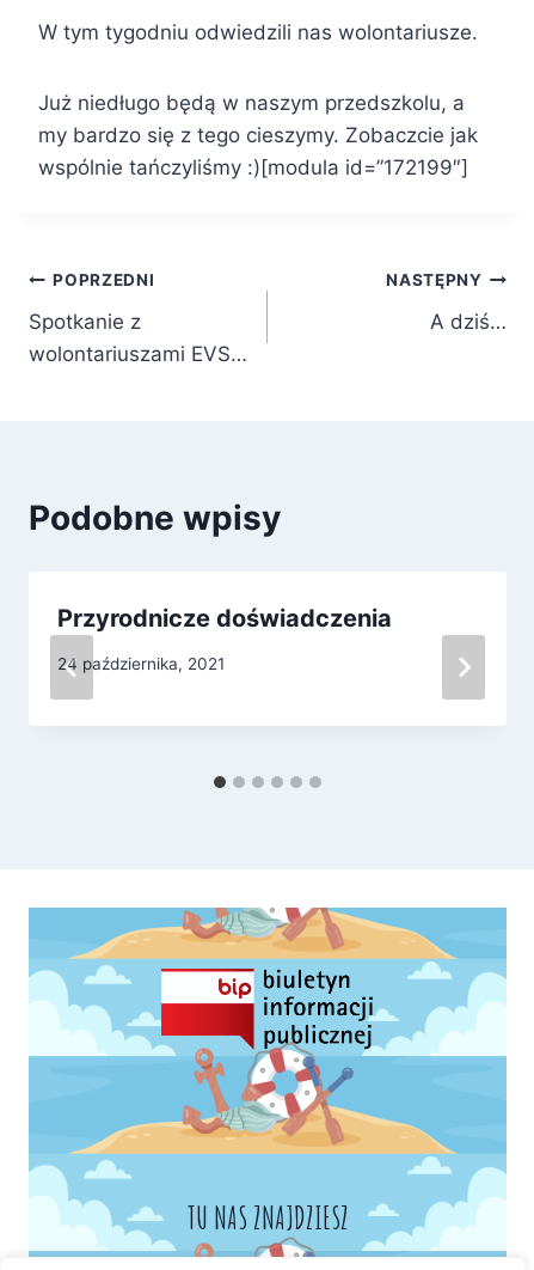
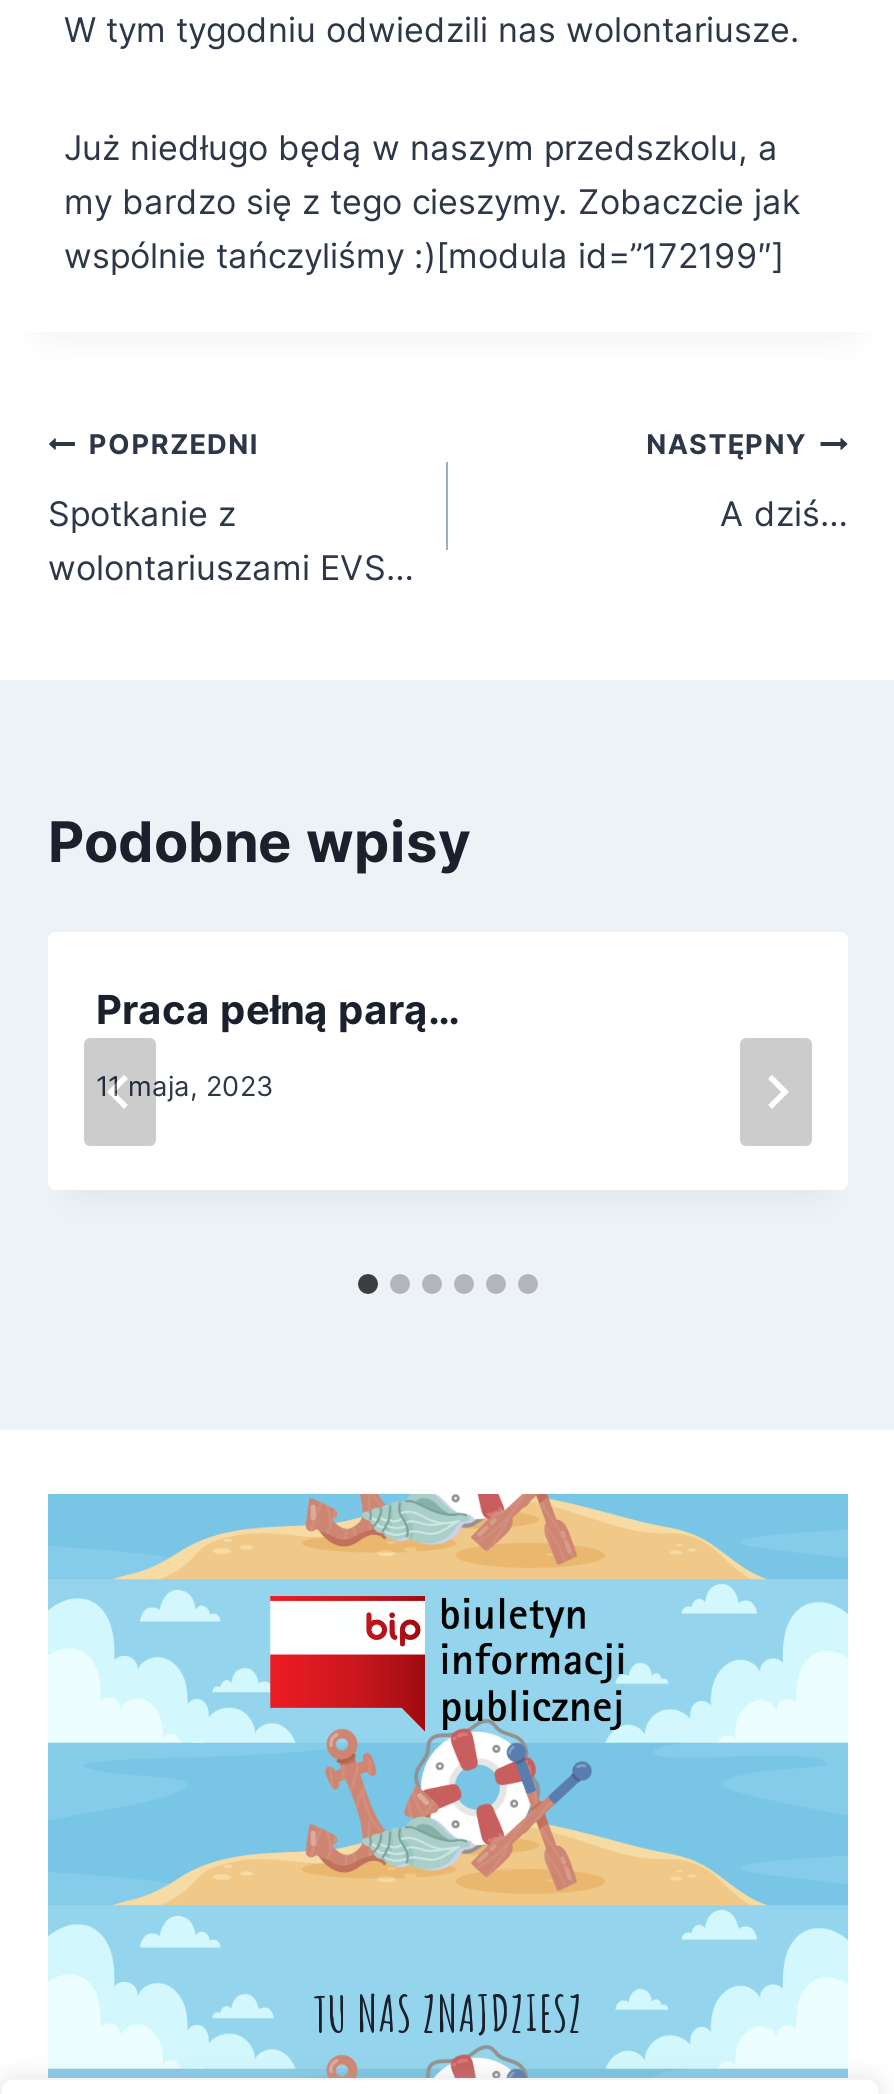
[57,604,392,632] Przyrodnicze doświadczenia -> [96,986,460,1034] Praca pełną parą…
[57,655,225,674] 24 października, 2021 -> [96,1071,274,1103] 11 maja, 2023

